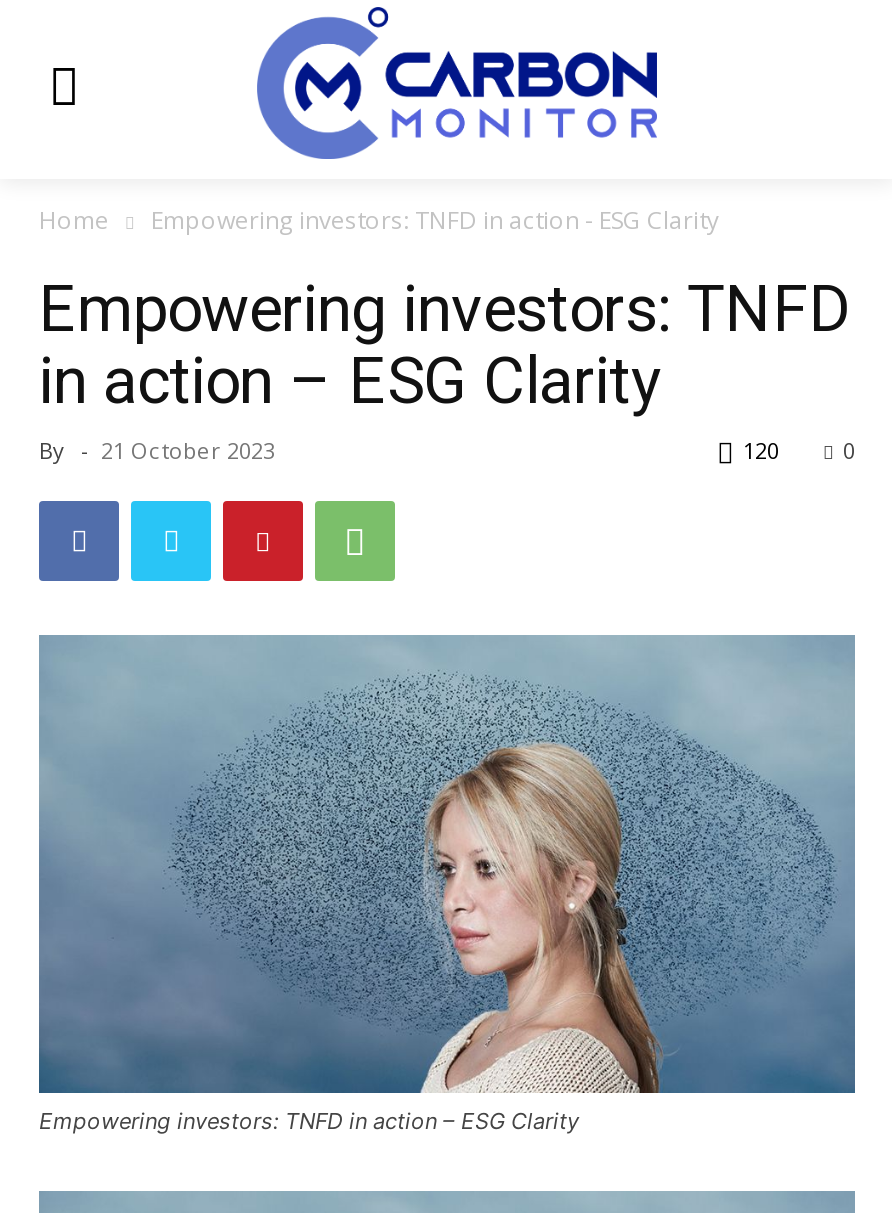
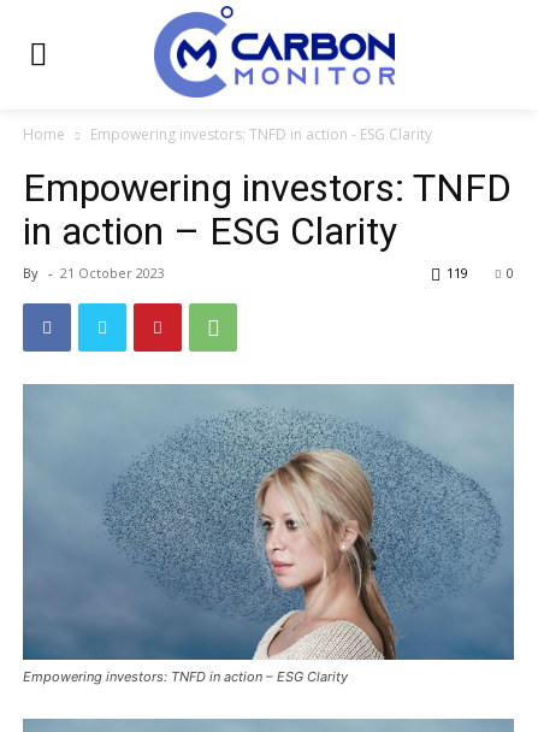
[743,435,779,465] 120 -> [447,264,468,282] 119

